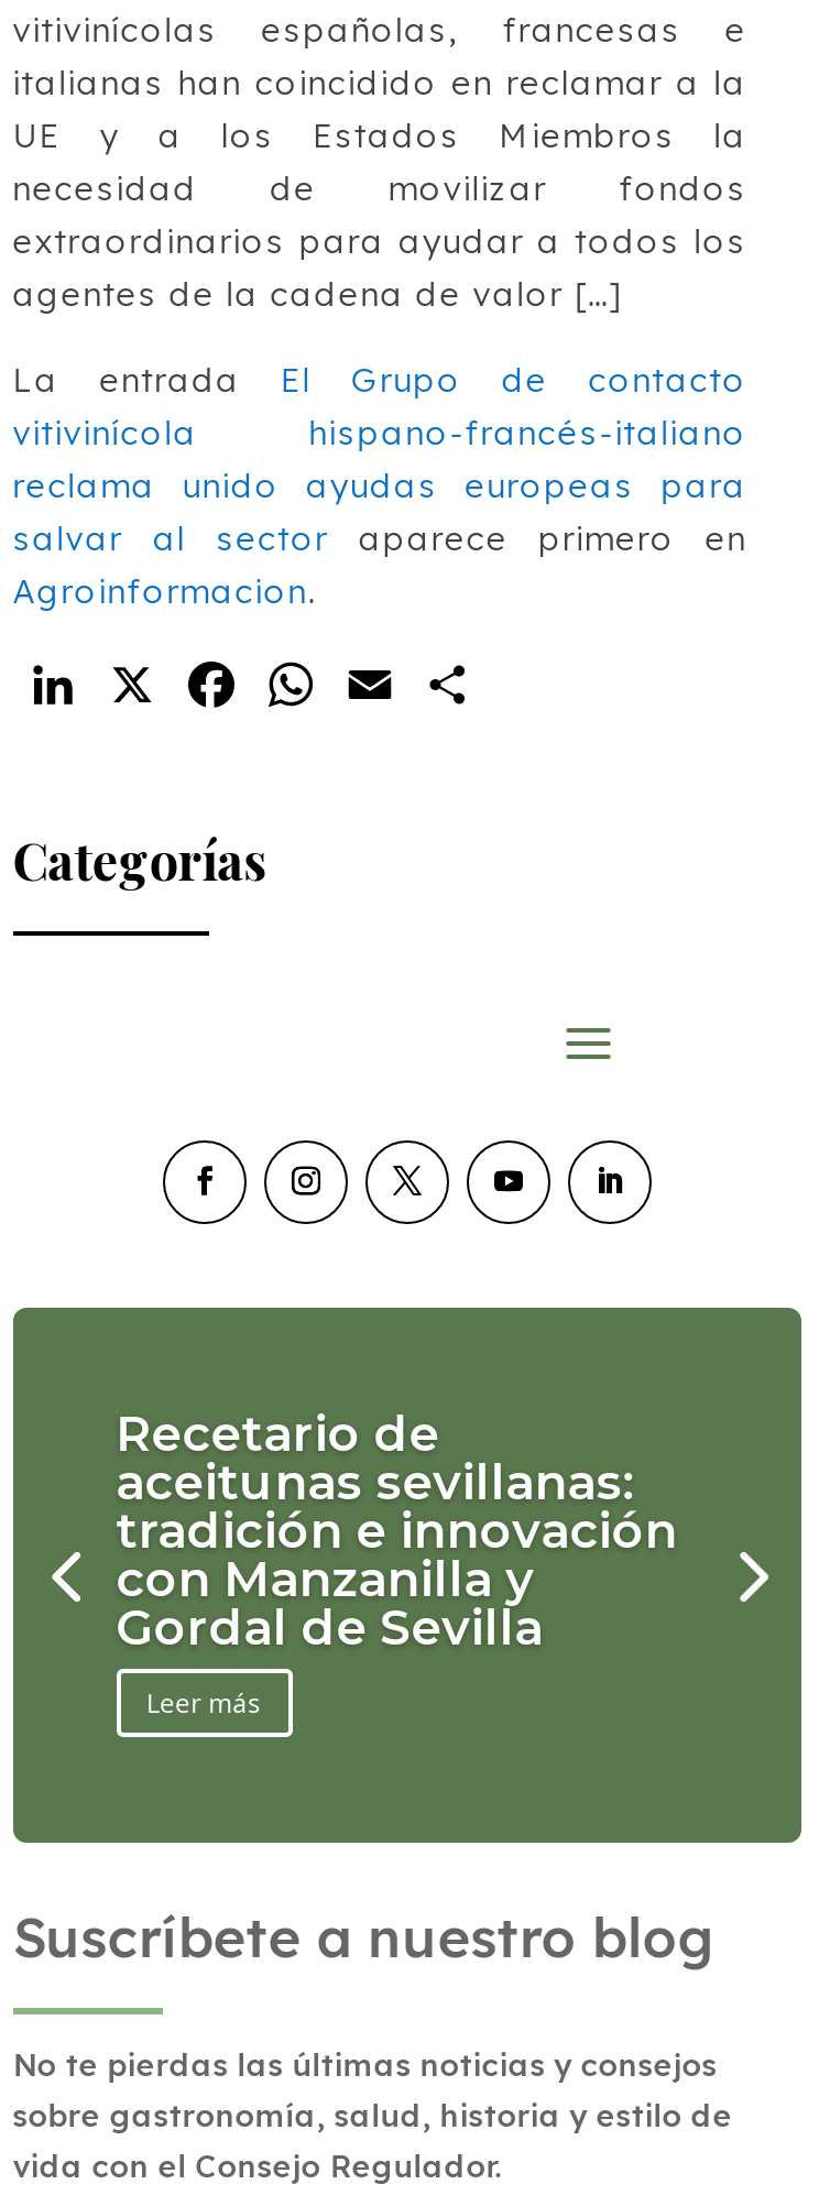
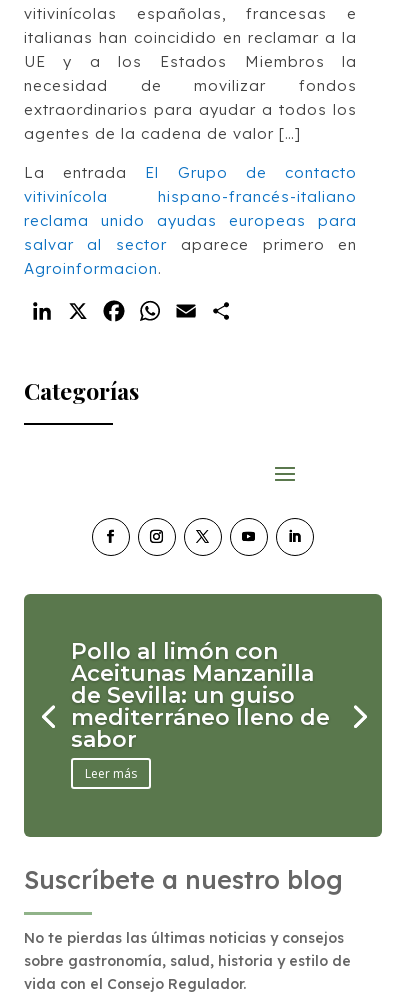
[116,1404,677,1657] Recetario de | aceitunas sevillanas: | tradición e innovación | con Manzanilla y | Gordal de Sevilla -> [71,637,330,752] Pollo al limón con | Aceitunas Manzanilla | de Sevilla: un guiso | mediterráneo lleno de | sabor

